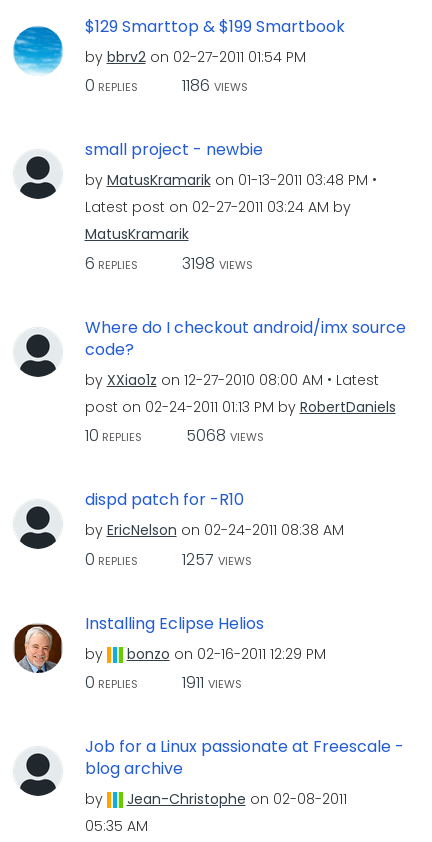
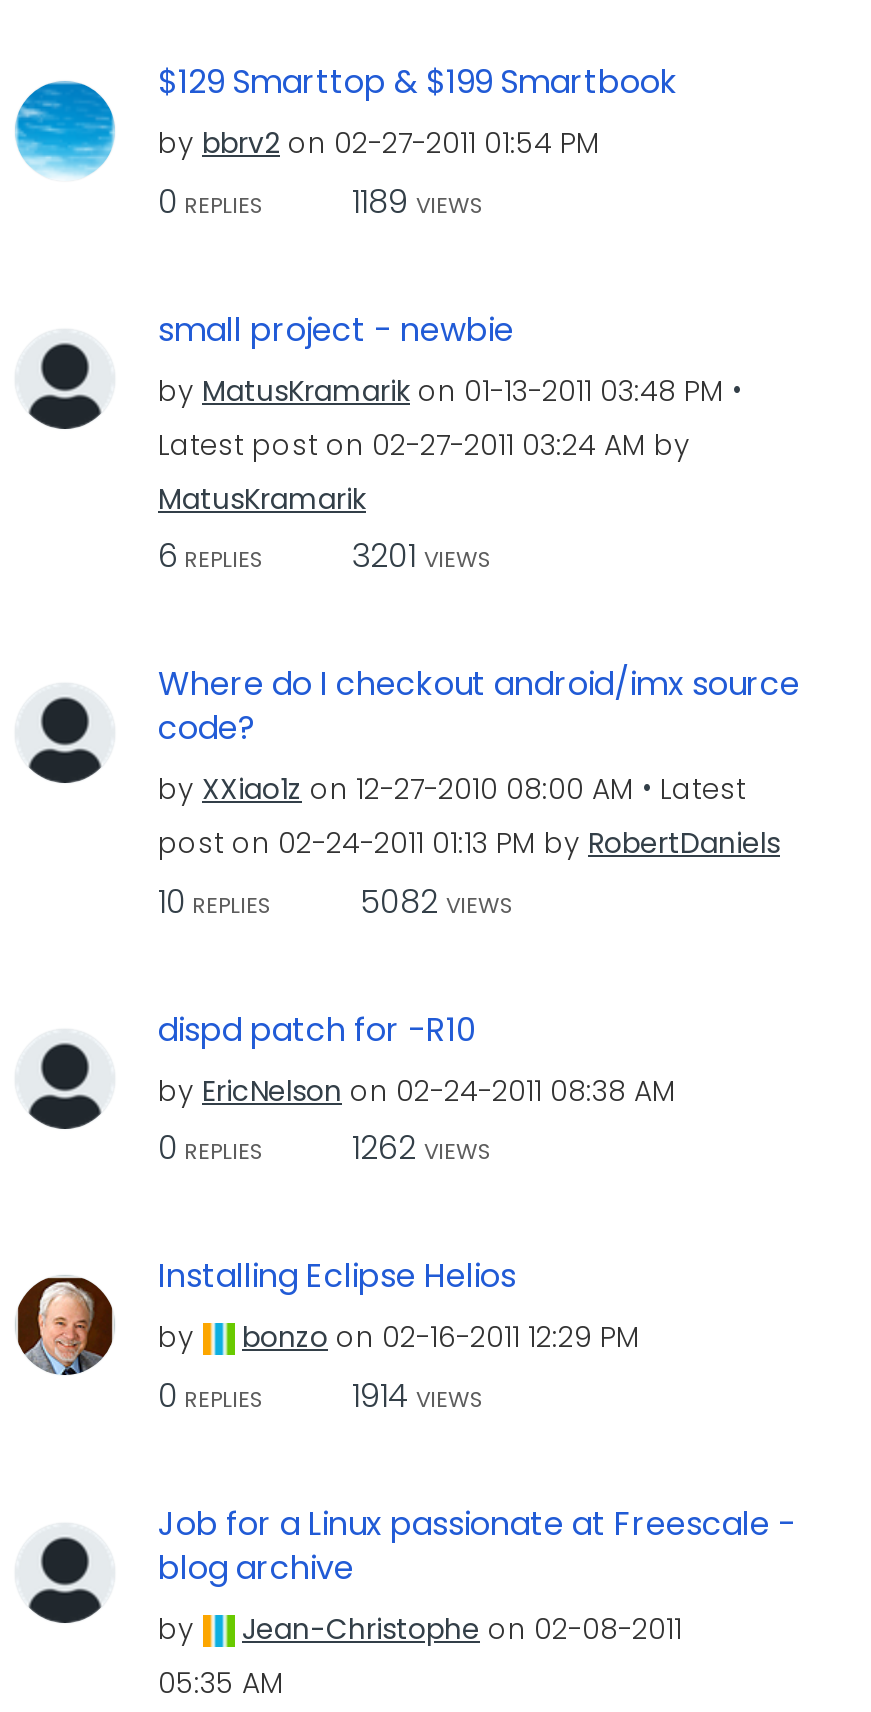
[181,74,247,97] 1186 VIEWS -> [352,178,484,224] 1189 VIEWS
[84,251,252,274] 6 REPLIES 3198 VIEWS -> [158,533,492,579] 6 REPLIES 3201 VIEWS
[84,424,263,447] 10 REPLIES 5068 VIEWS -> [158,878,514,924] 10 REPLIES 5082 VIEWS
[181,547,251,570] 1257 VIEWS -> [352,1125,492,1171] 1262 VIEWS
[181,671,241,694] 1911 VIEWS -> [352,1372,484,1418] 1914 VIEWS

